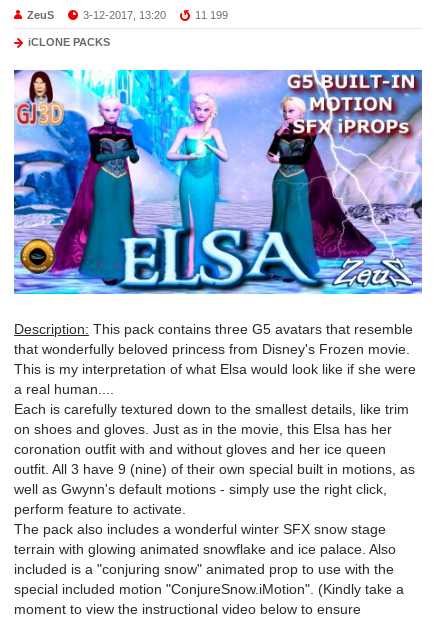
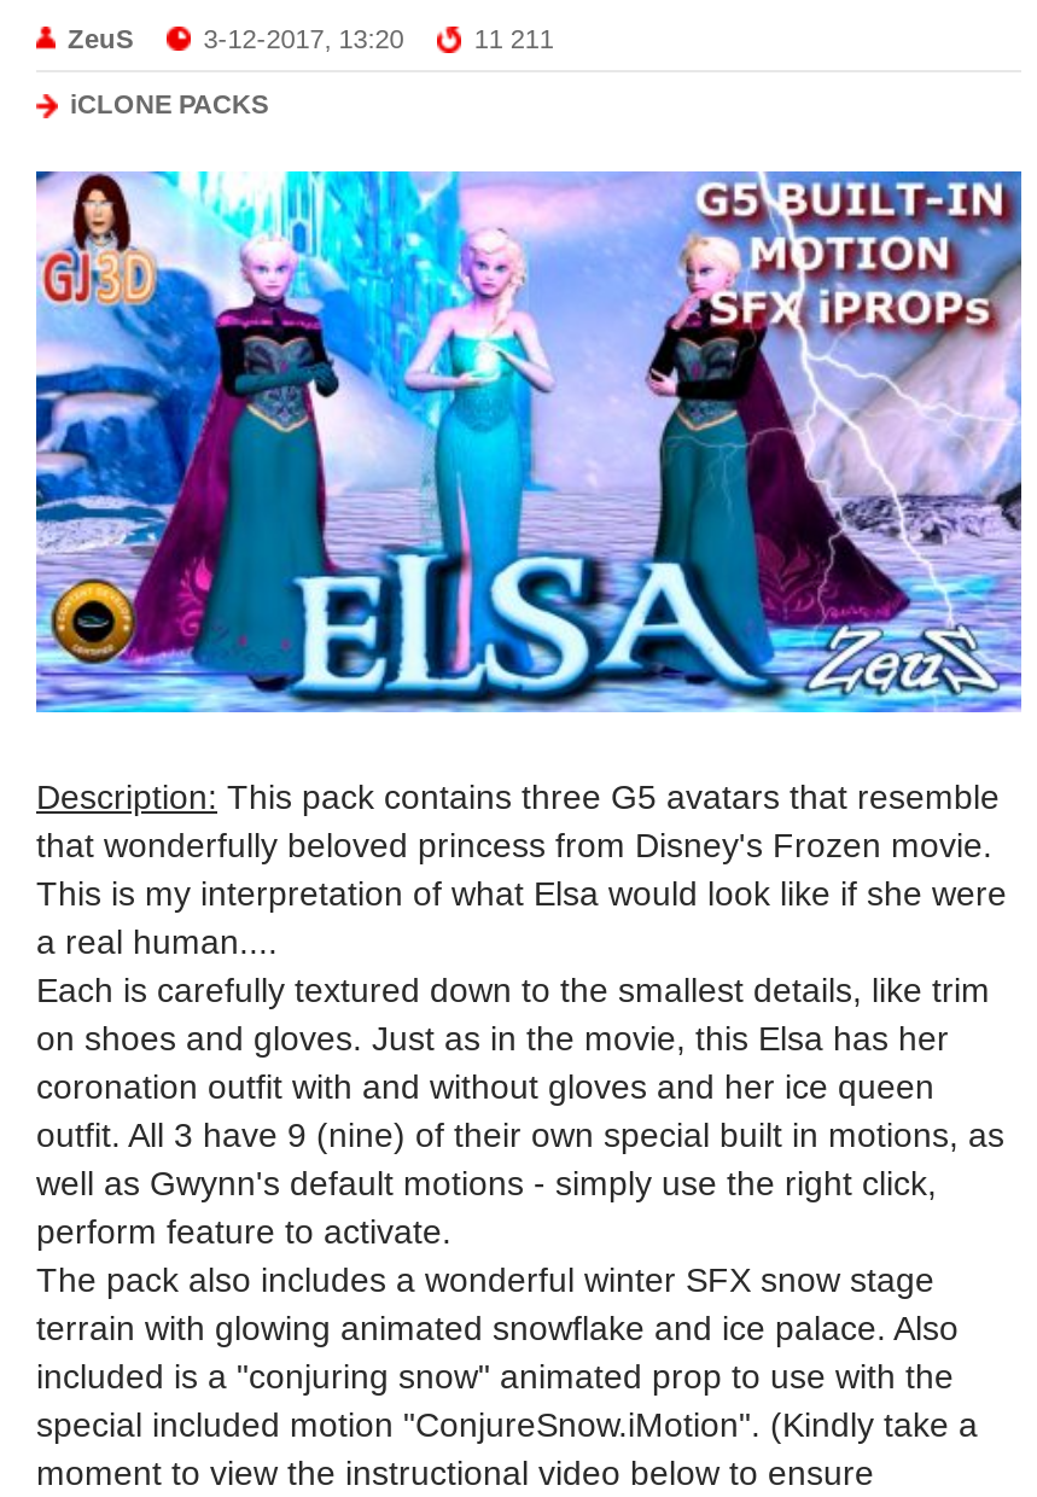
[195,9,228,21] 11 199 -> [474,24,554,53] 11 211

